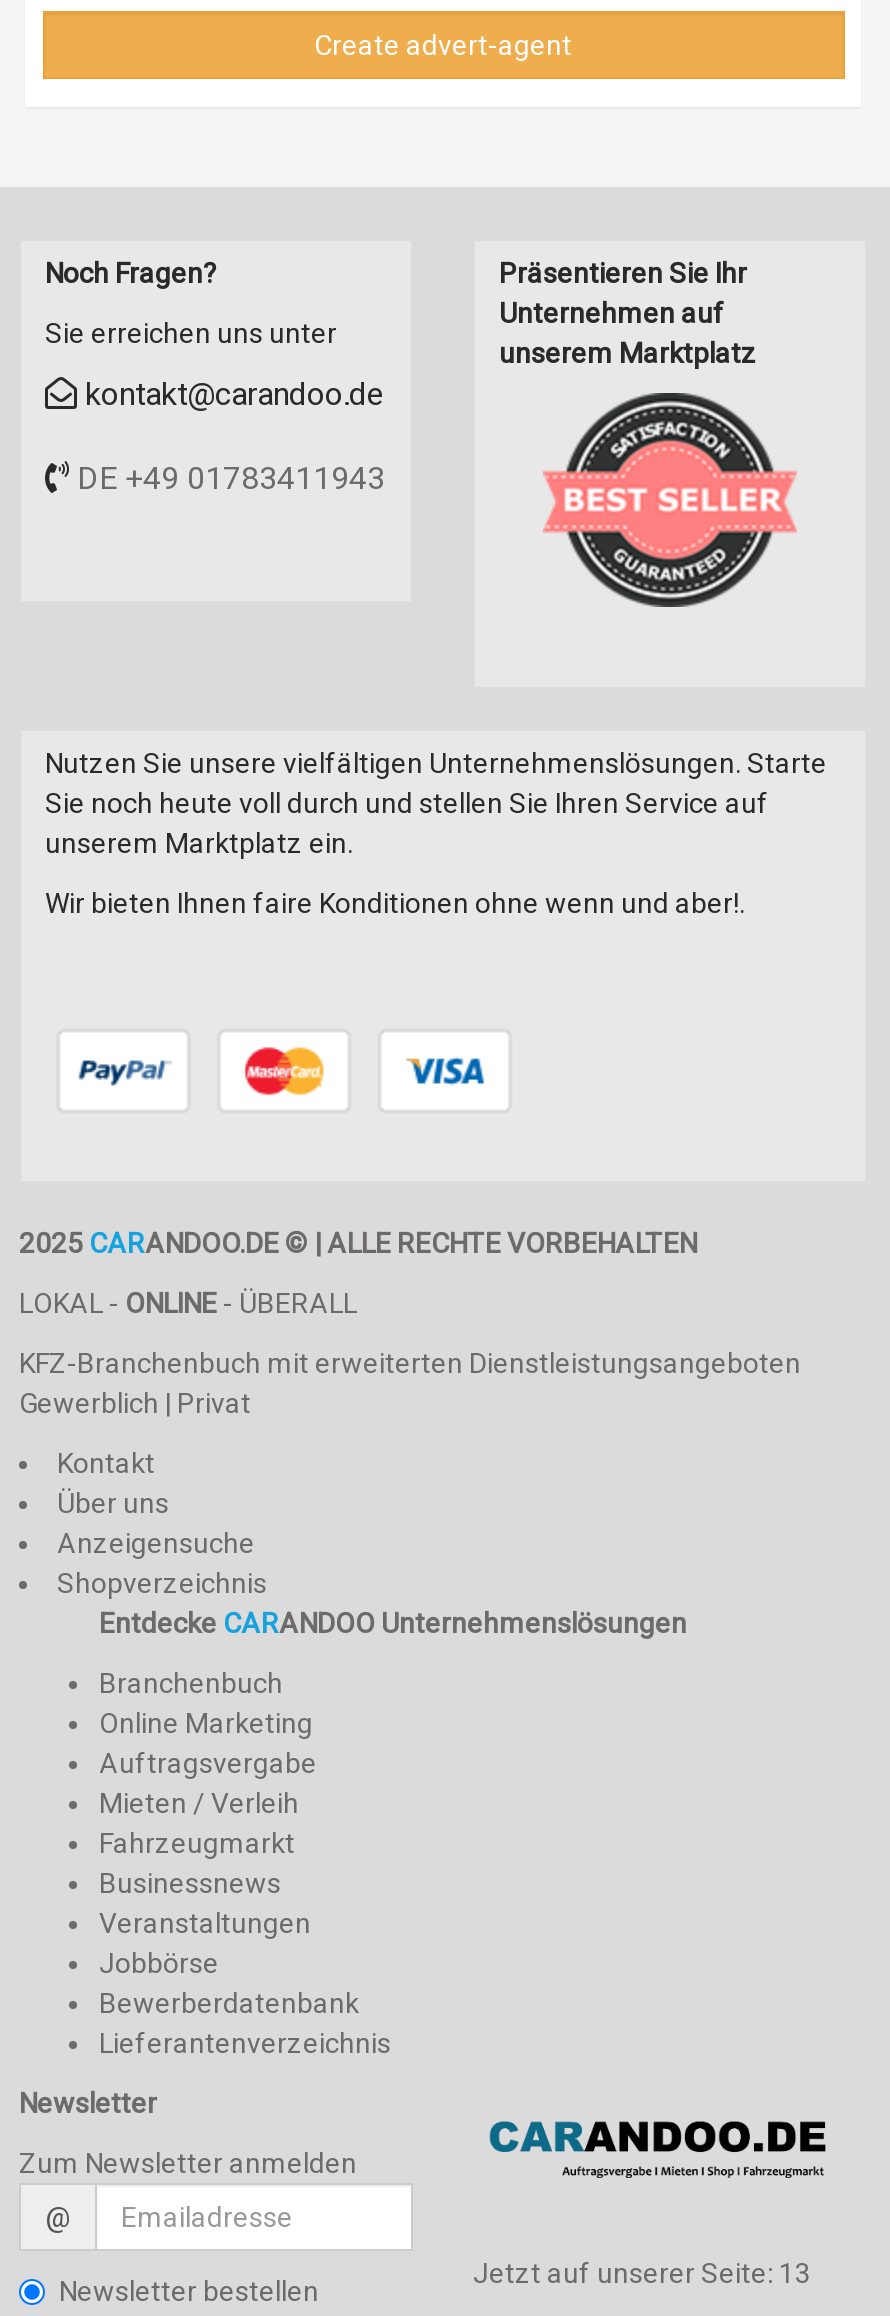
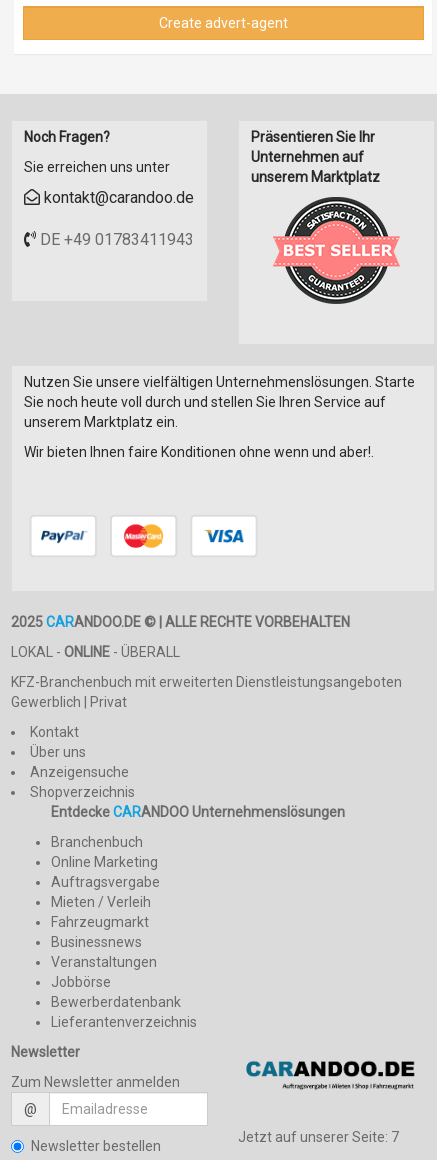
[473,2258,811,2290] Jetzt auf unserer Seite: 13 -> [238,1129,399,1145] Jetzt auf unserer Seite: 7

